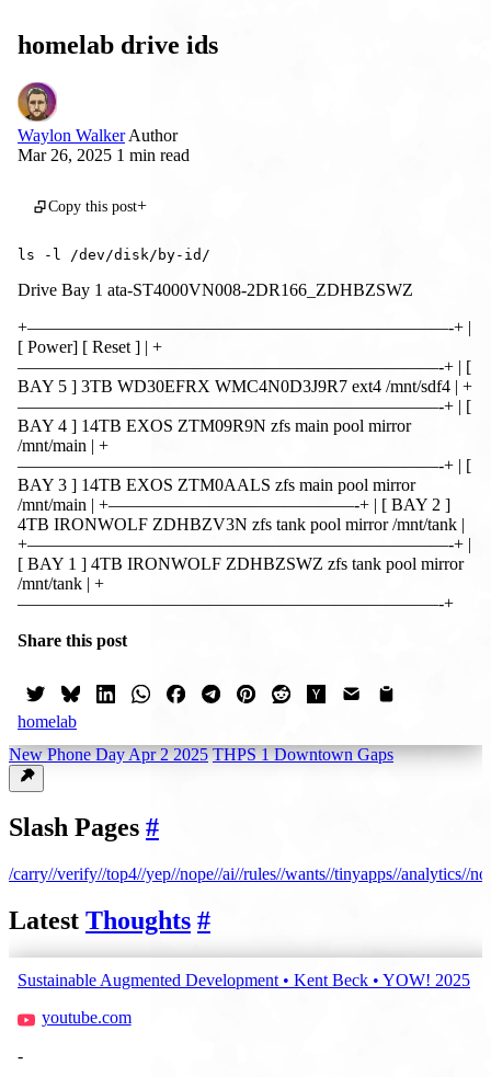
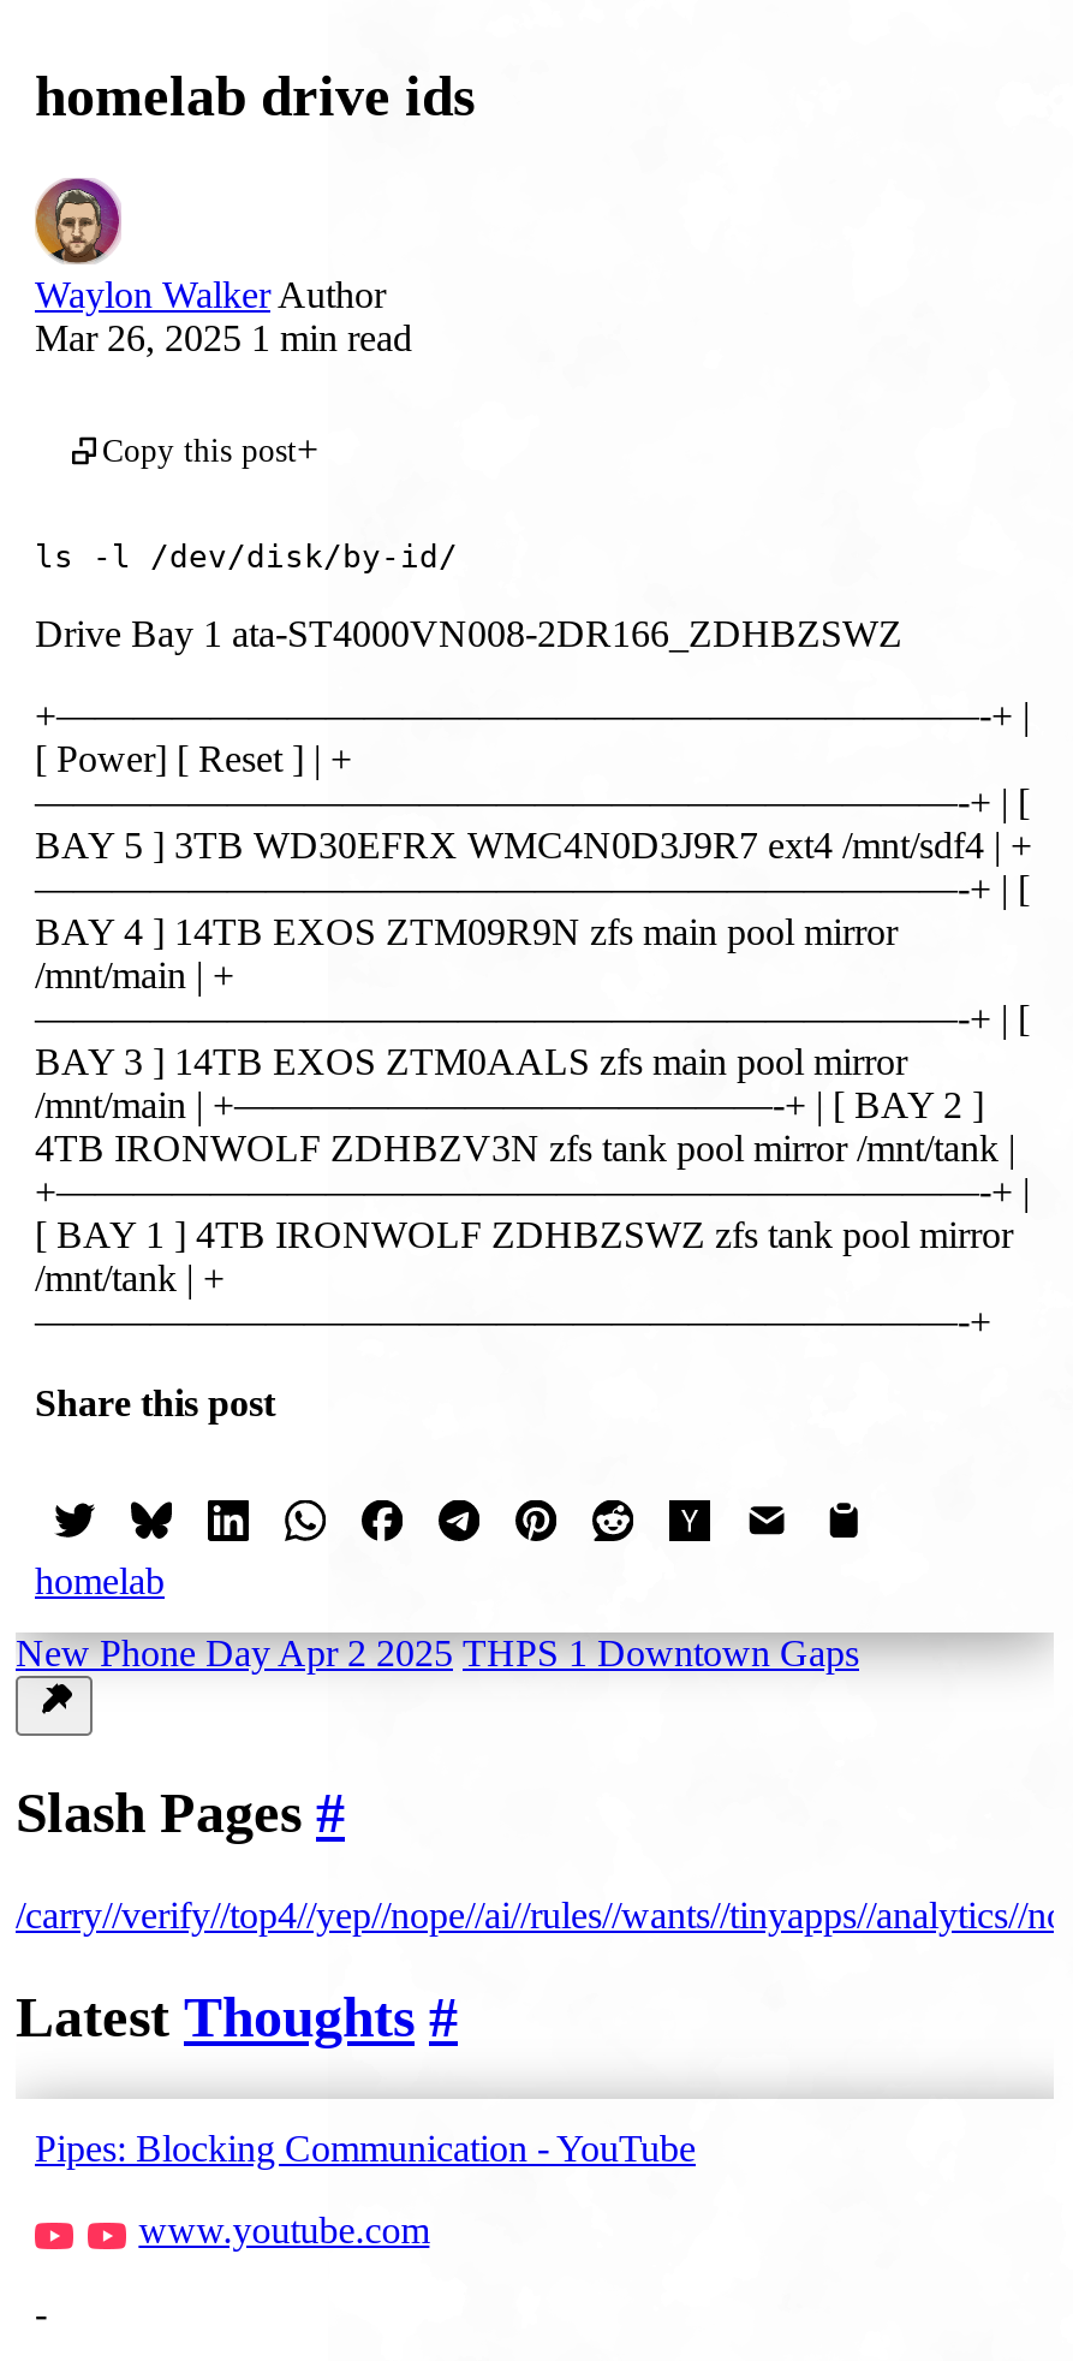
[18,971,470,990] Sustainable Augmented Development • Kent Beck • YOW! 2025 -> [35,2128,696,2169] Pipes: Blocking Communication - YouTube
[41,1008,131,1027] youtube.com -> [139,2210,429,2251] www.youtube.com

